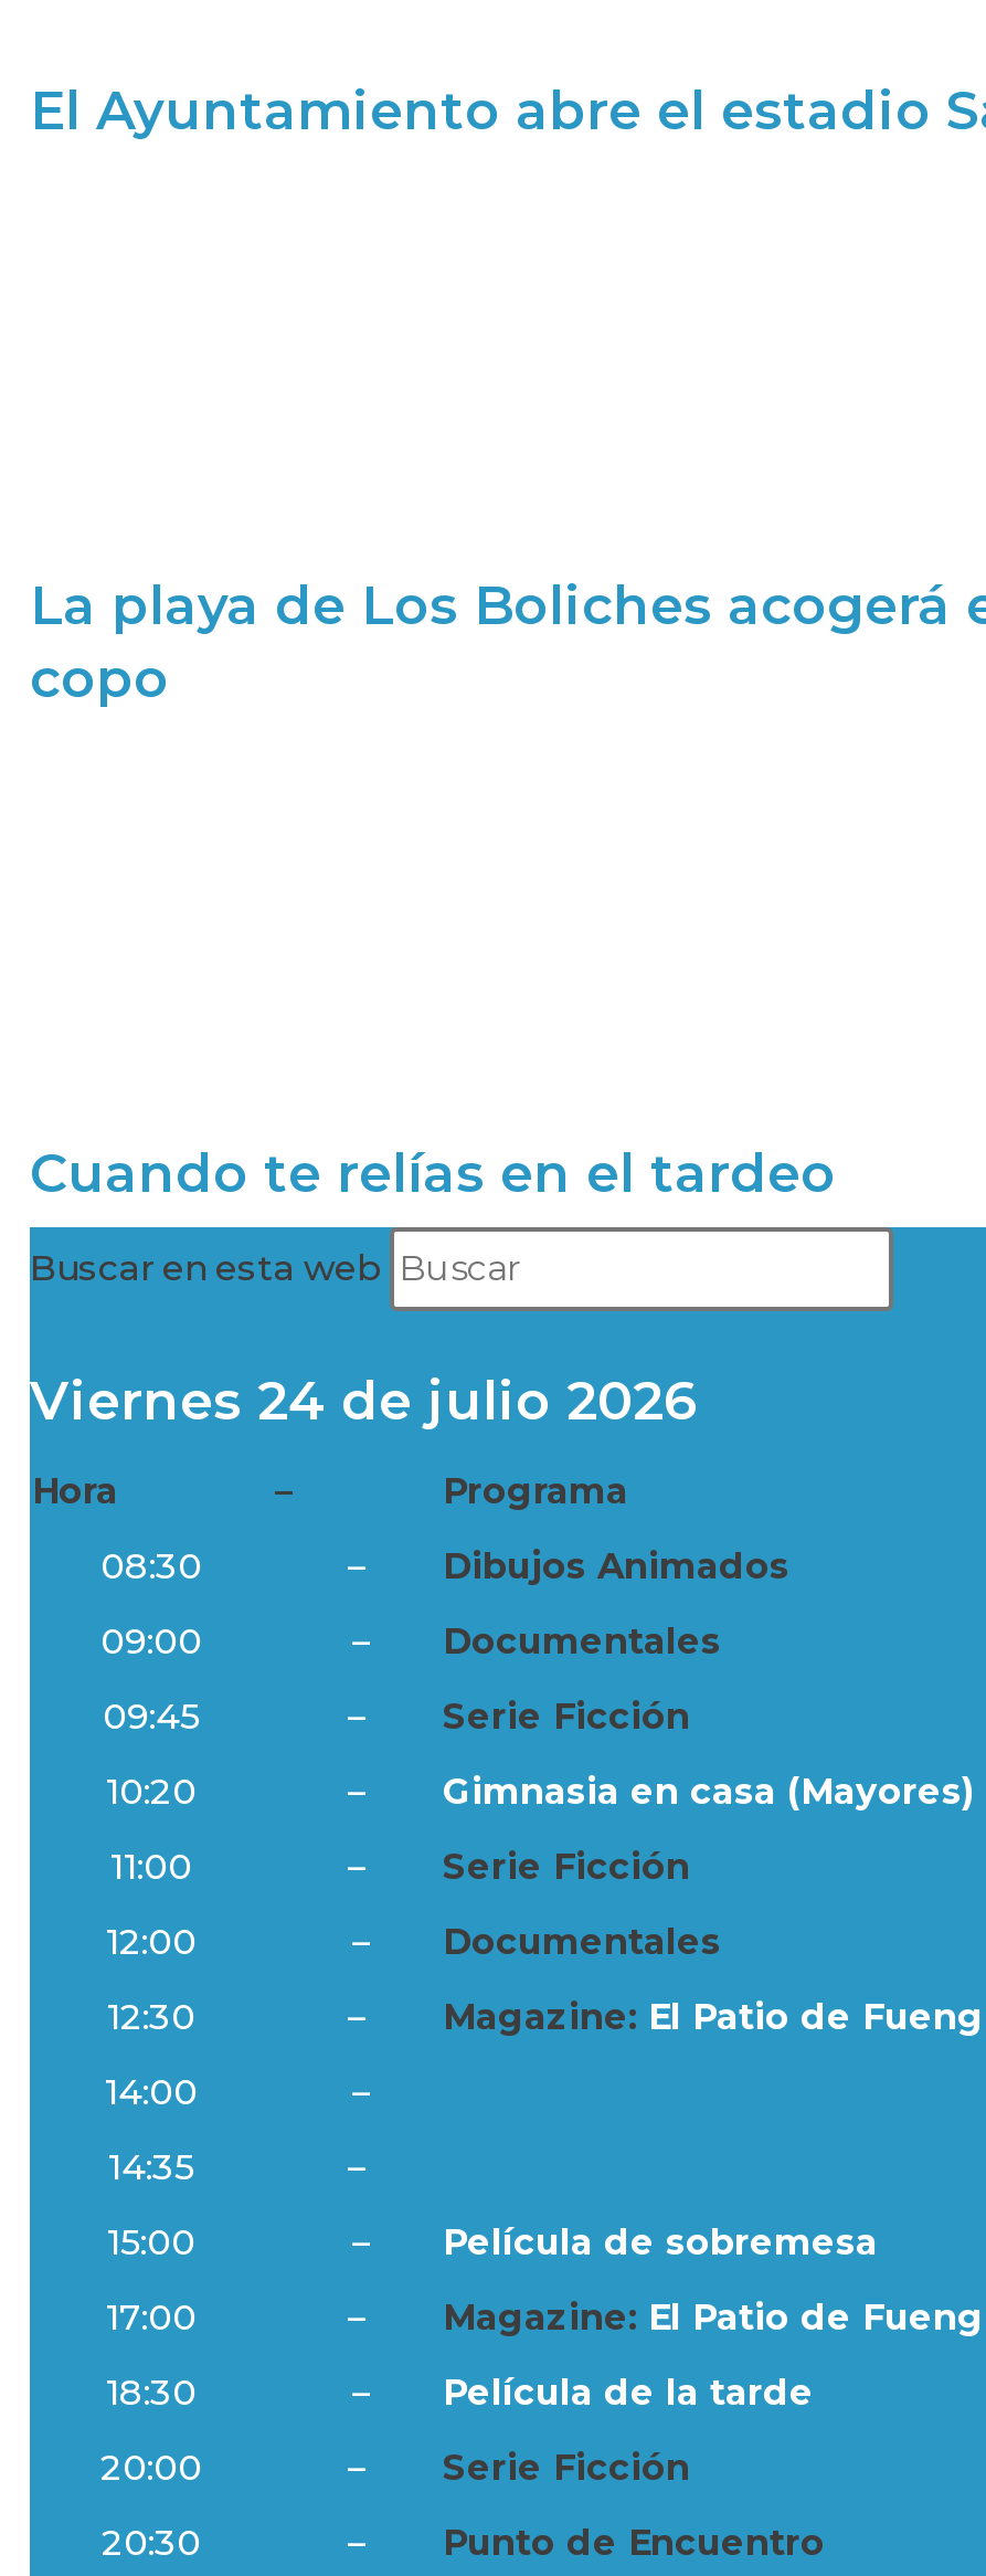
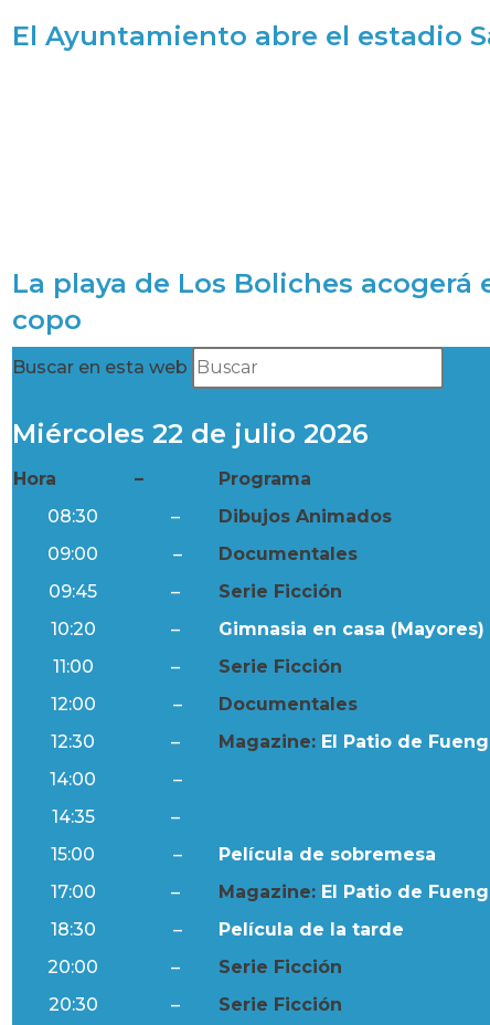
[30,1140,836,1204] Cuando te relías en el tardeo -> none
[30,1368,697,1432] Viernes 24 de julio 2026 -> [12,417,369,449] Miércoles 22 de julio 2026
[443,2521,825,2563] Punto de Encuentro -> [219,994,342,1015] Serie Ficción

